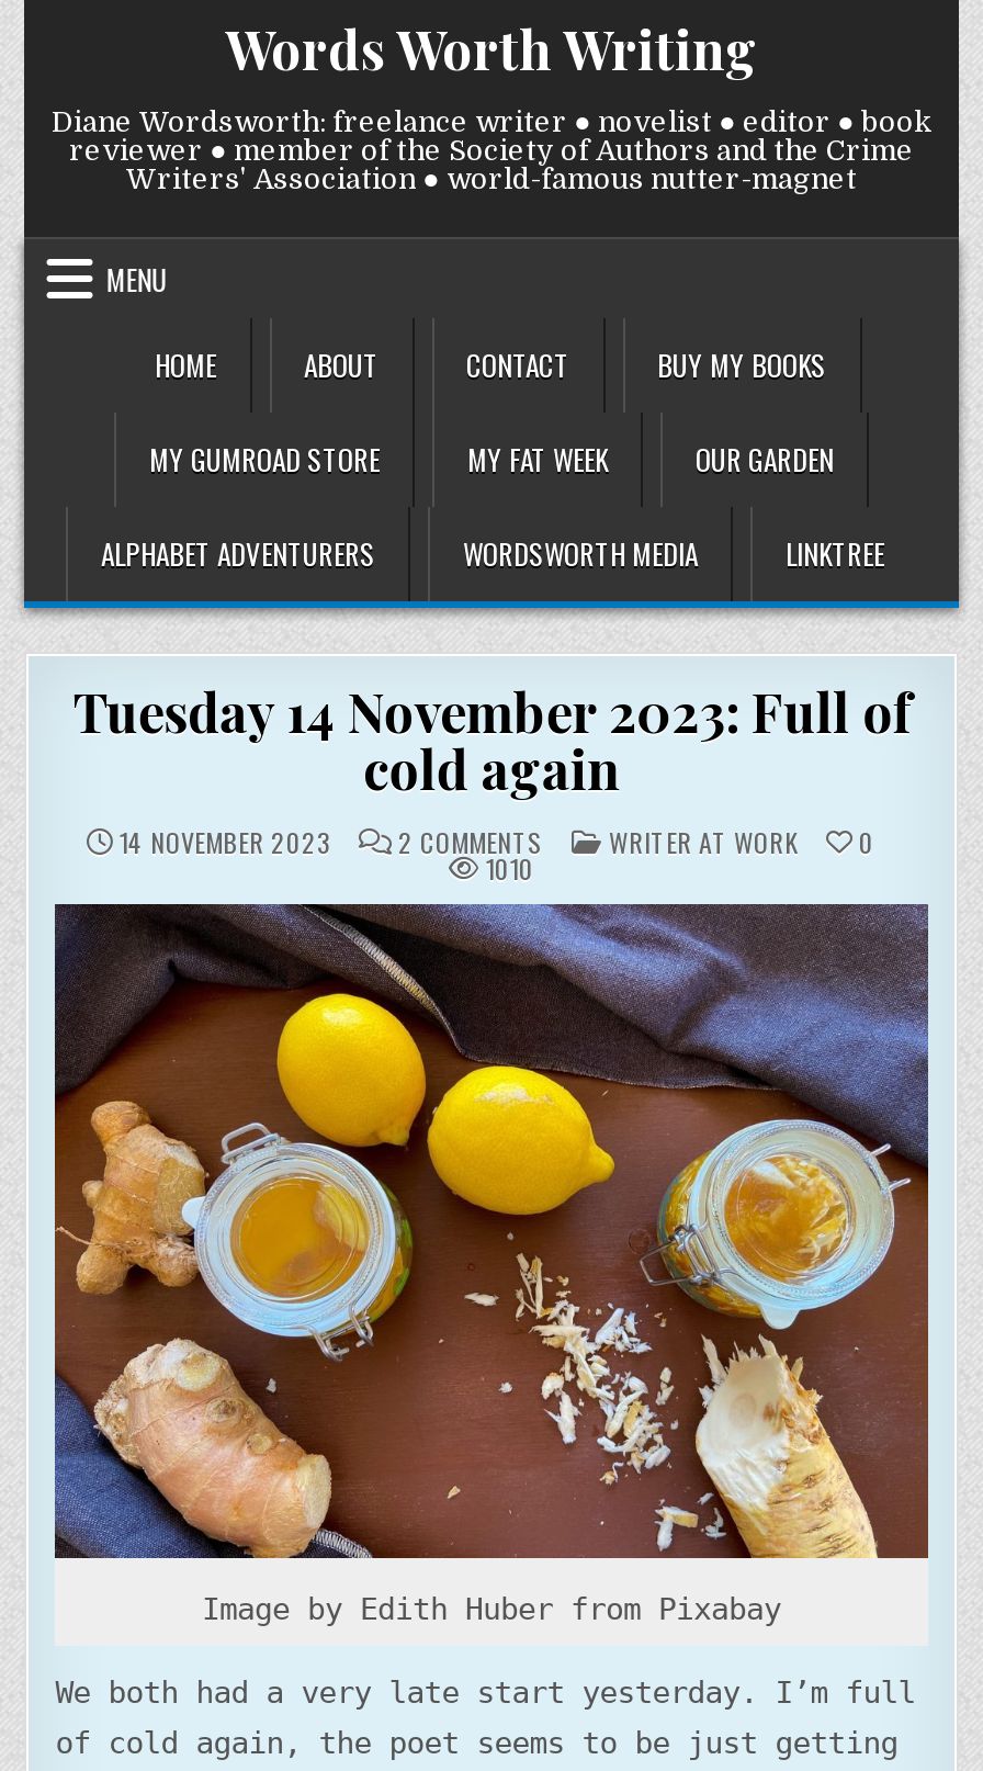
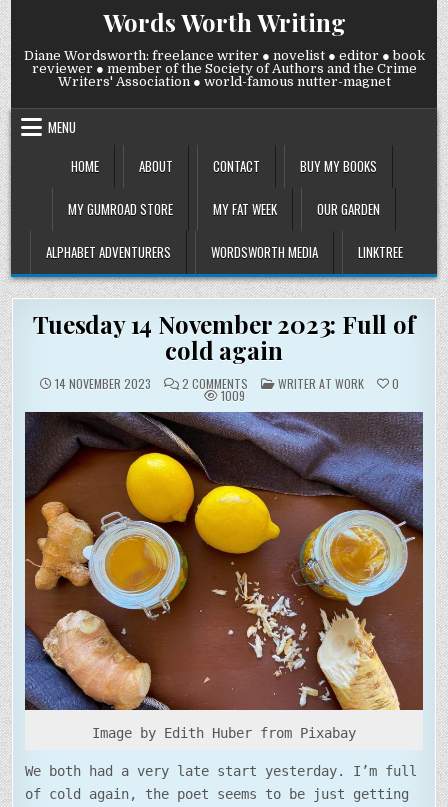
[486,849,534,887] 1010 -> [220,387,244,404] 1009

